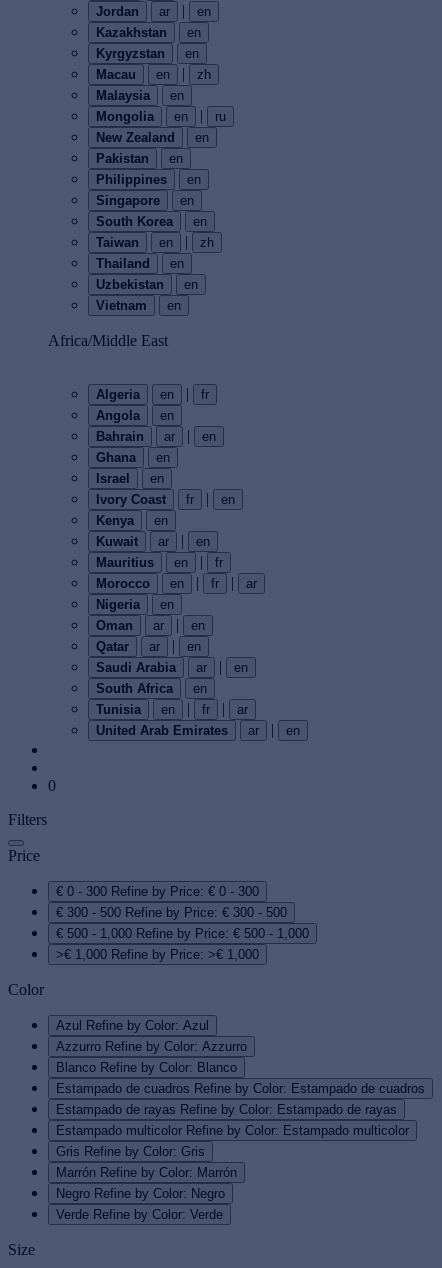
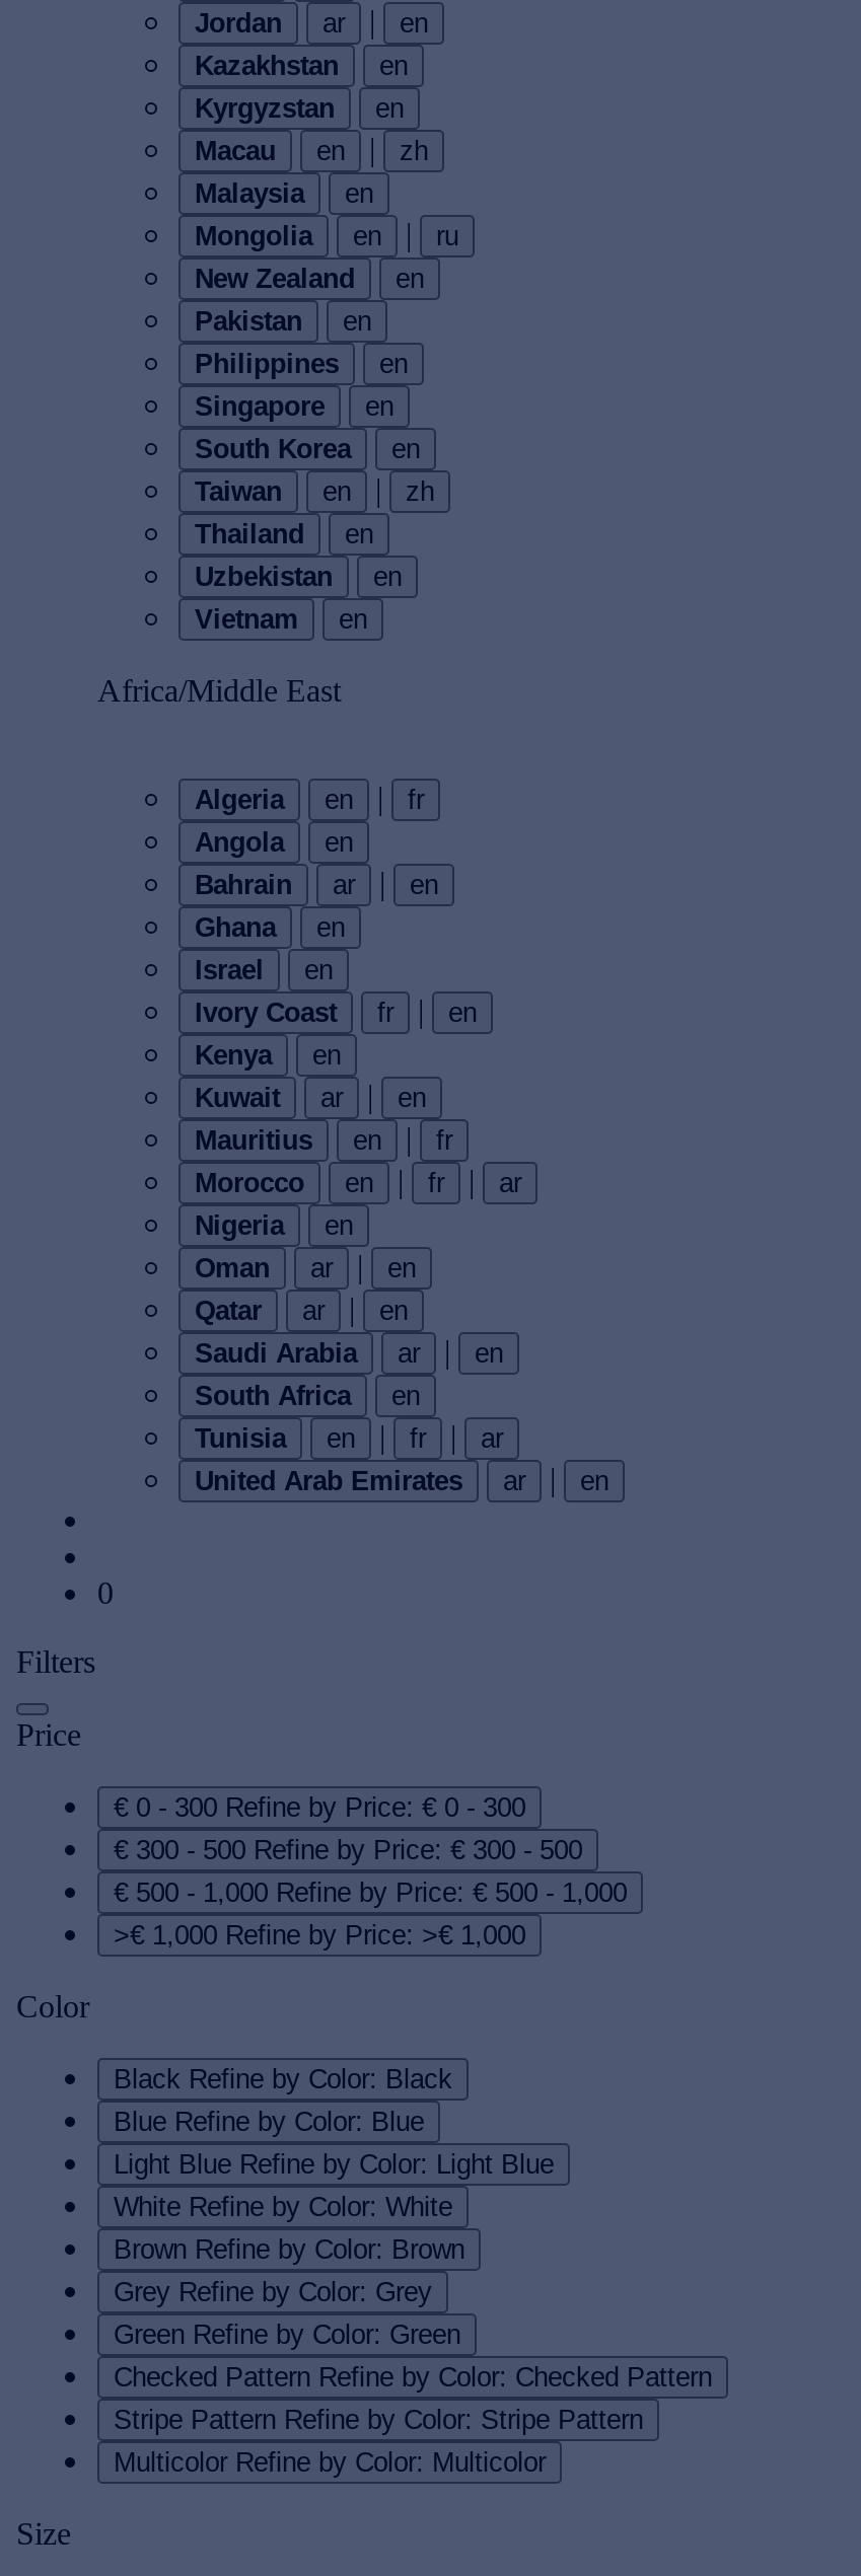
[56,1018,425,1222] Azul Refine by Color: Azul | Azzurro Refine by Color: Azzurro | Blanco Refine by Color: Blanco | Estampado de cuadros Refine by Color: Estampado de cuadros | Estampado de rayas Refine by Color: Estampado de rayas | Estampado multicolor Refine by Color: Estampado multicolor | Gris Refine by Color: Gris | Marrón Refine by Color: Marrón | Negro Refine by Color: Negro | Verde Refine by Color: Verde -> [114,2065,712,2478] Black Refine by Color: Black | Blue Refine by Color: Blue | Light Blue Refine by Color: Light Blue | White Refine by Color: White | Brown Refine by Color: Brown | Grey Refine by Color: Grey | Green Refine by Color: Green | Checked Pattern Refine by Color: Checked Pattern | Stripe Pattern Refine by Color: Stripe Pattern | Multicolor Refine by Color: Multicolor

